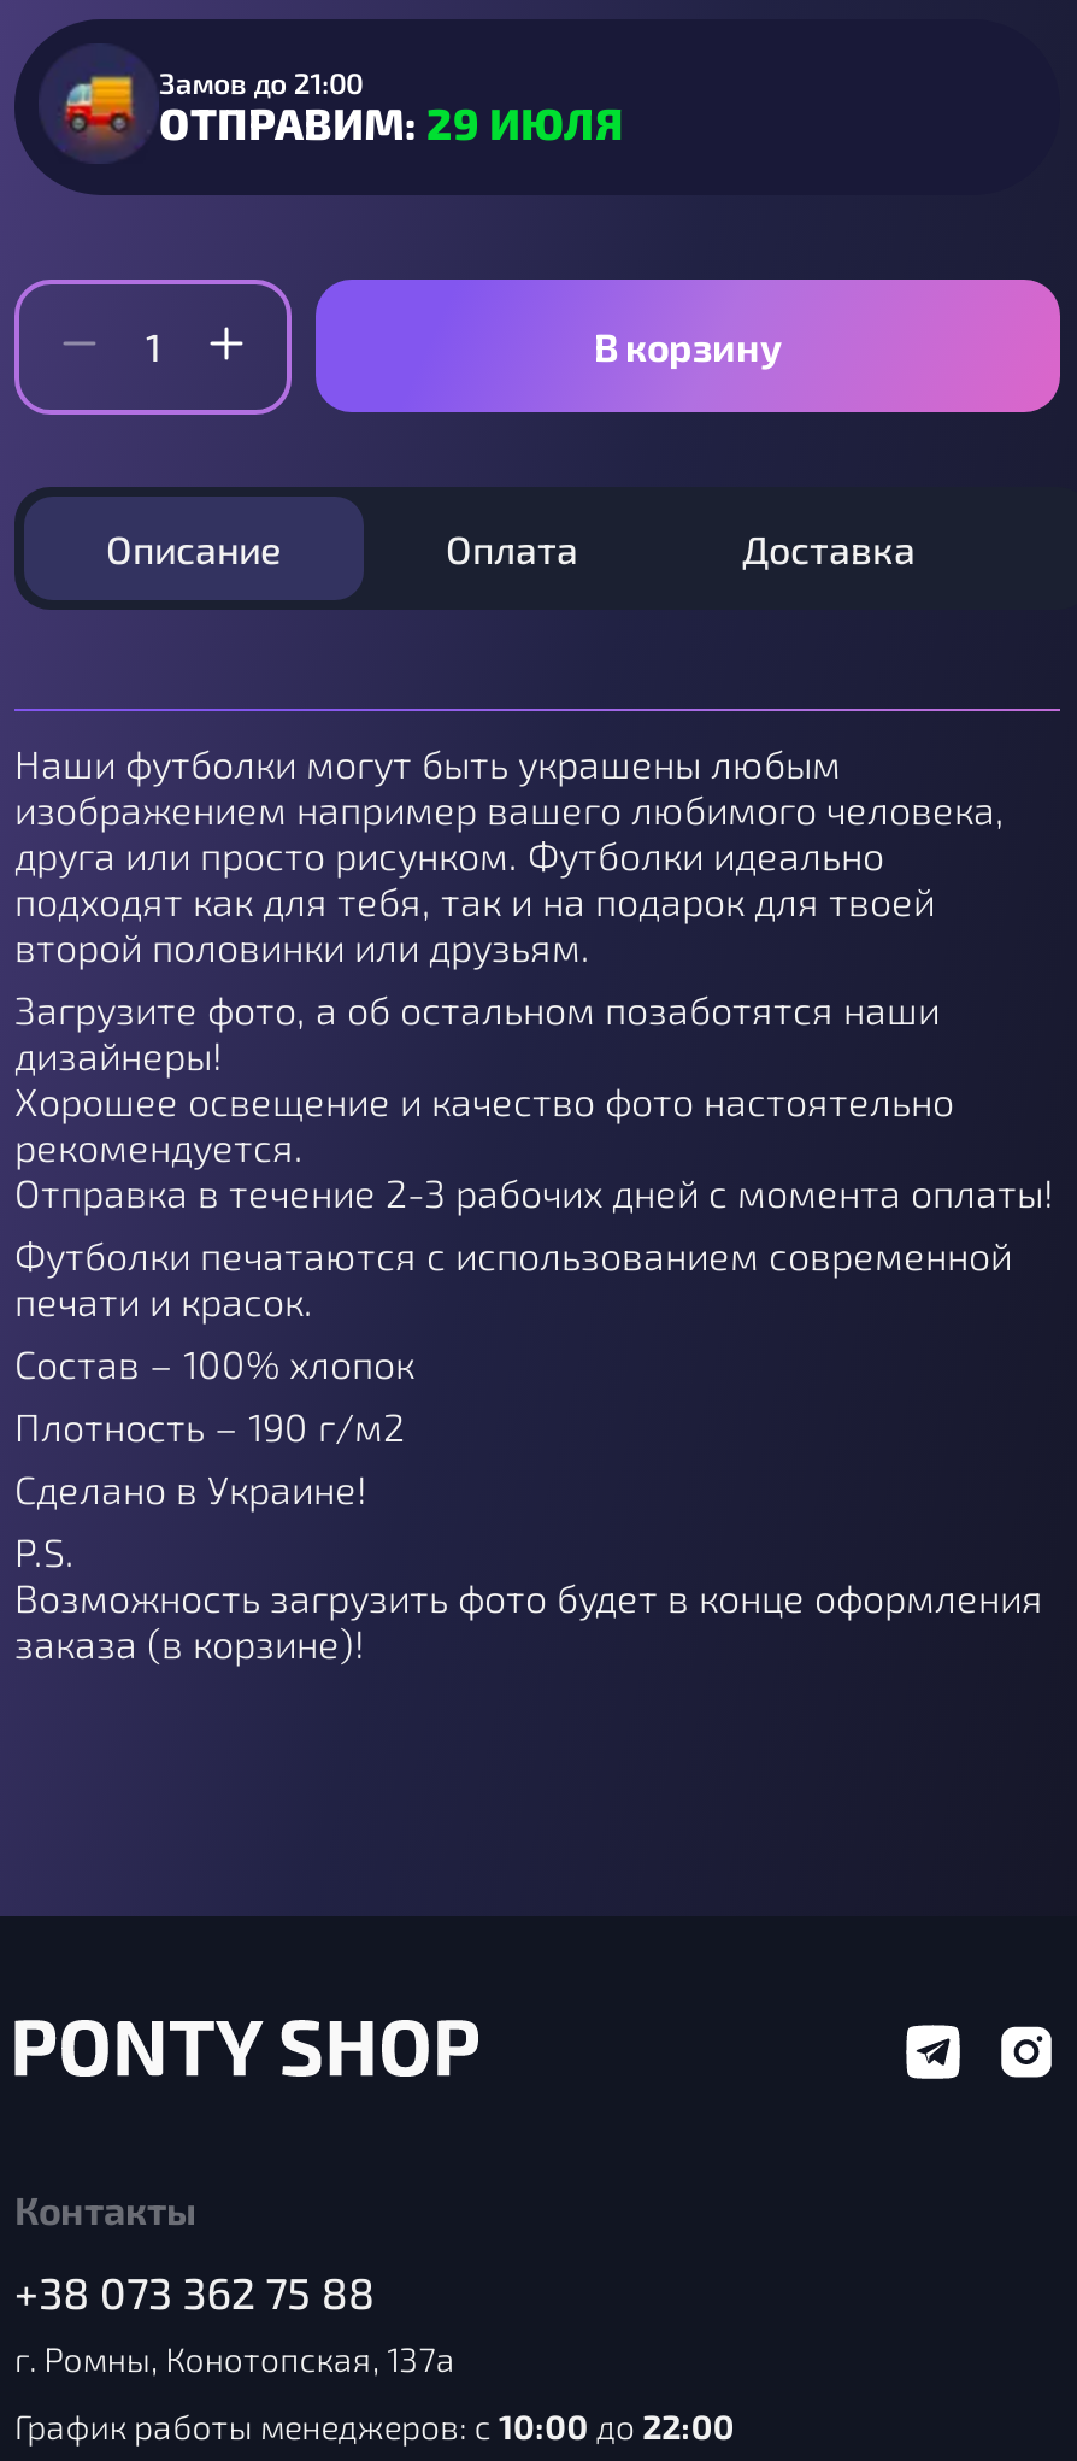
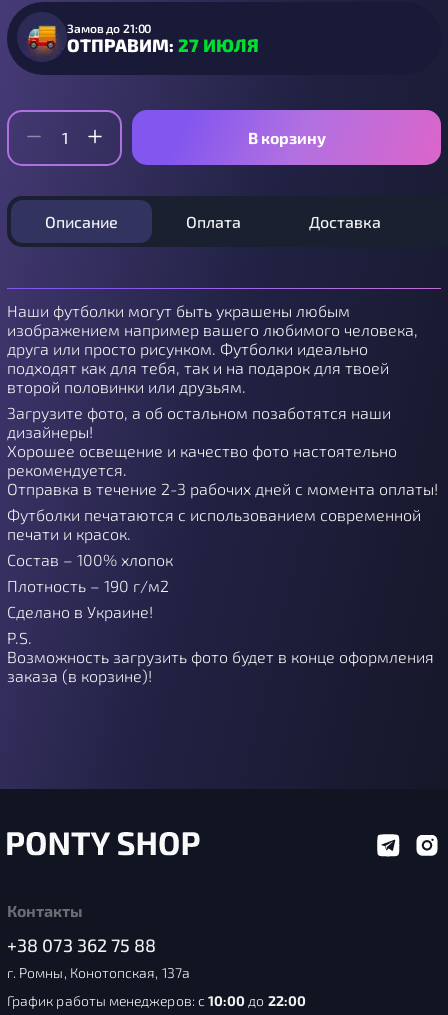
[159,96,624,149] ОТПРАВИМ: 29 ИЮЛЯ -> [67,34,259,56] ОТПРАВИМ: 27 ИЮЛЯ

